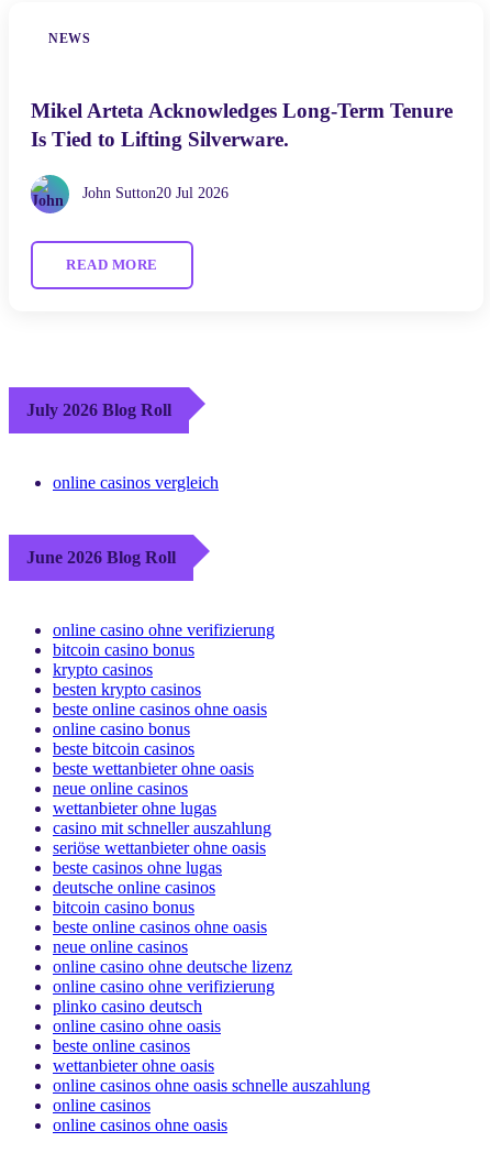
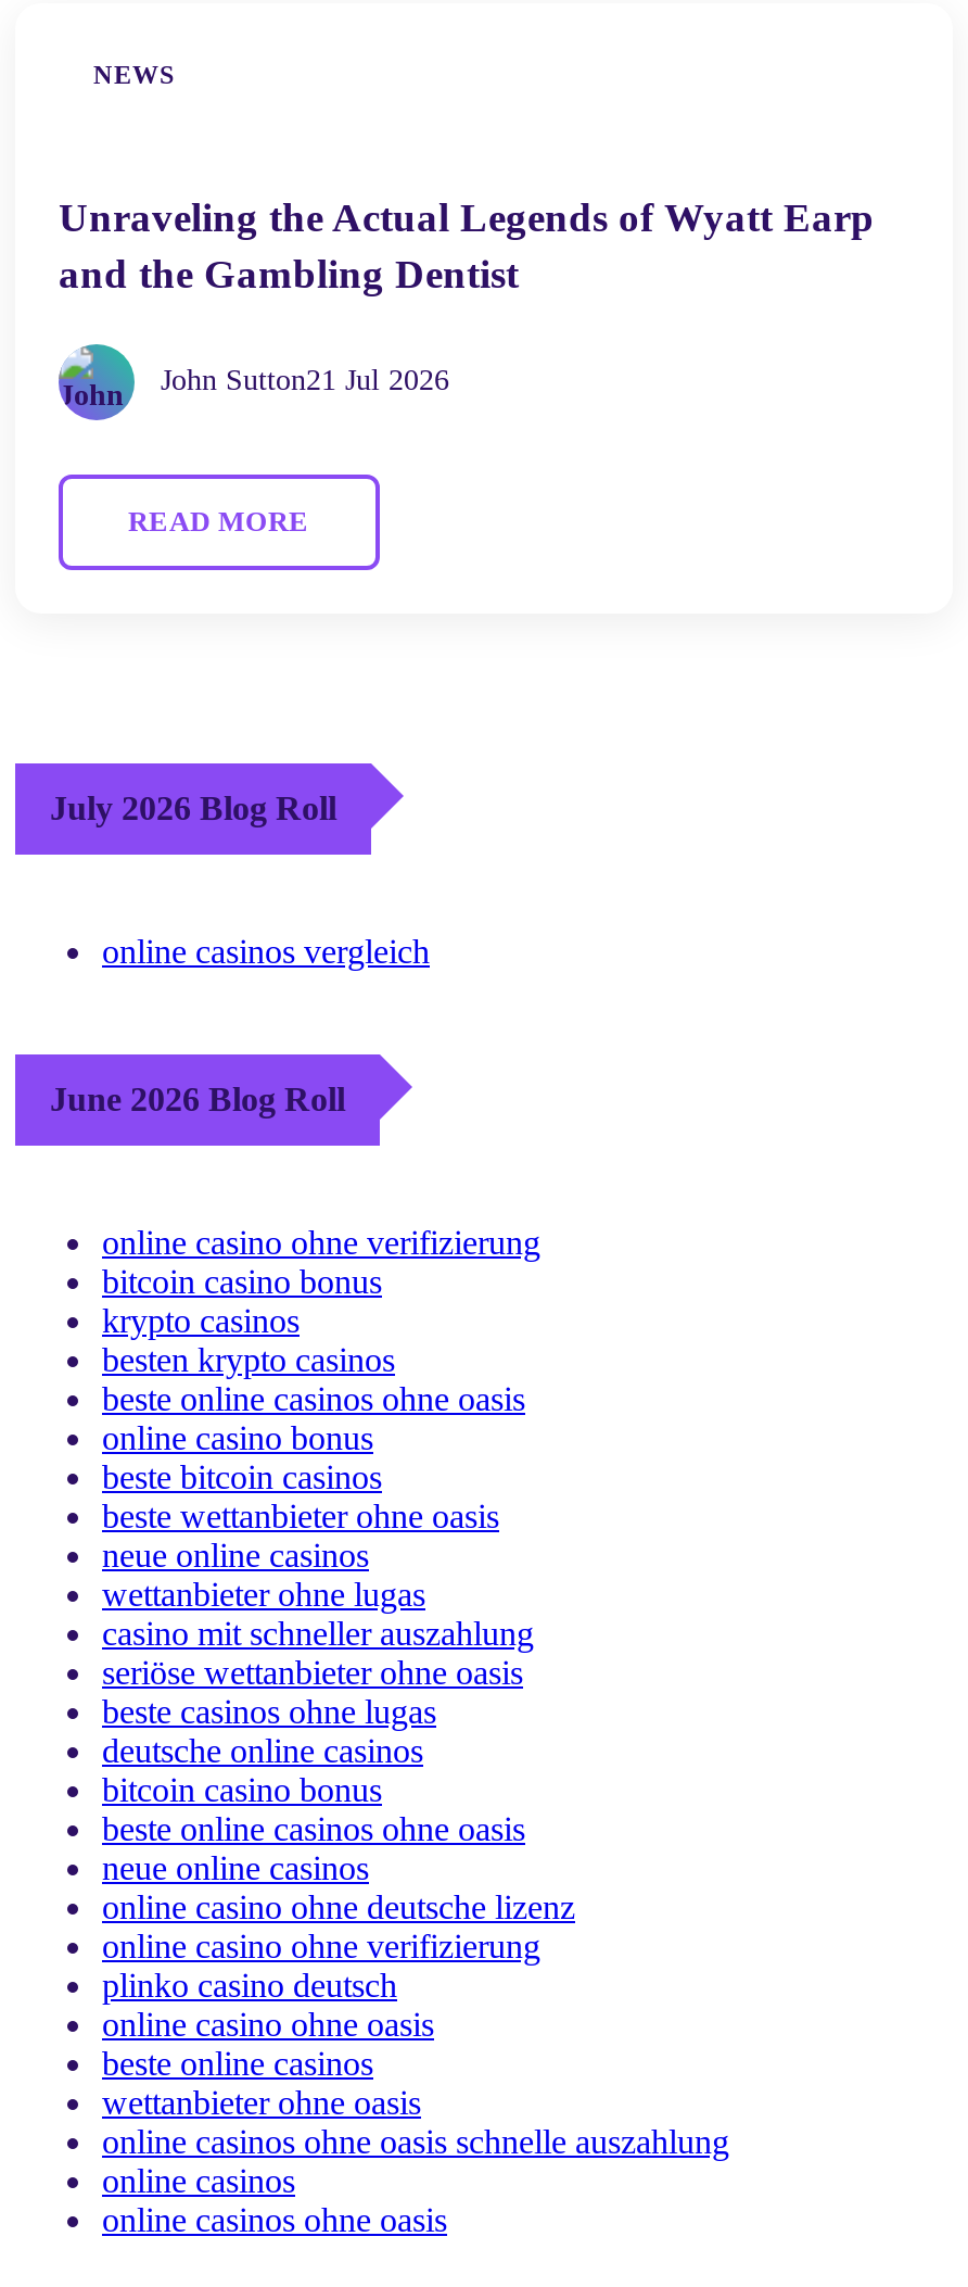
[31,99,453,151] Mikel Arteta Acknowledges Long-Term Tenure | Is Tied to Lifting Silverware. -> [59,195,875,297] Unraveling the Actual Legends of Wyatt Earp | and the Gambling Dentist
[82,185,229,202] John Sutton20 Jul 2026 -> [161,364,449,397] John Sutton21 Jul 2026

